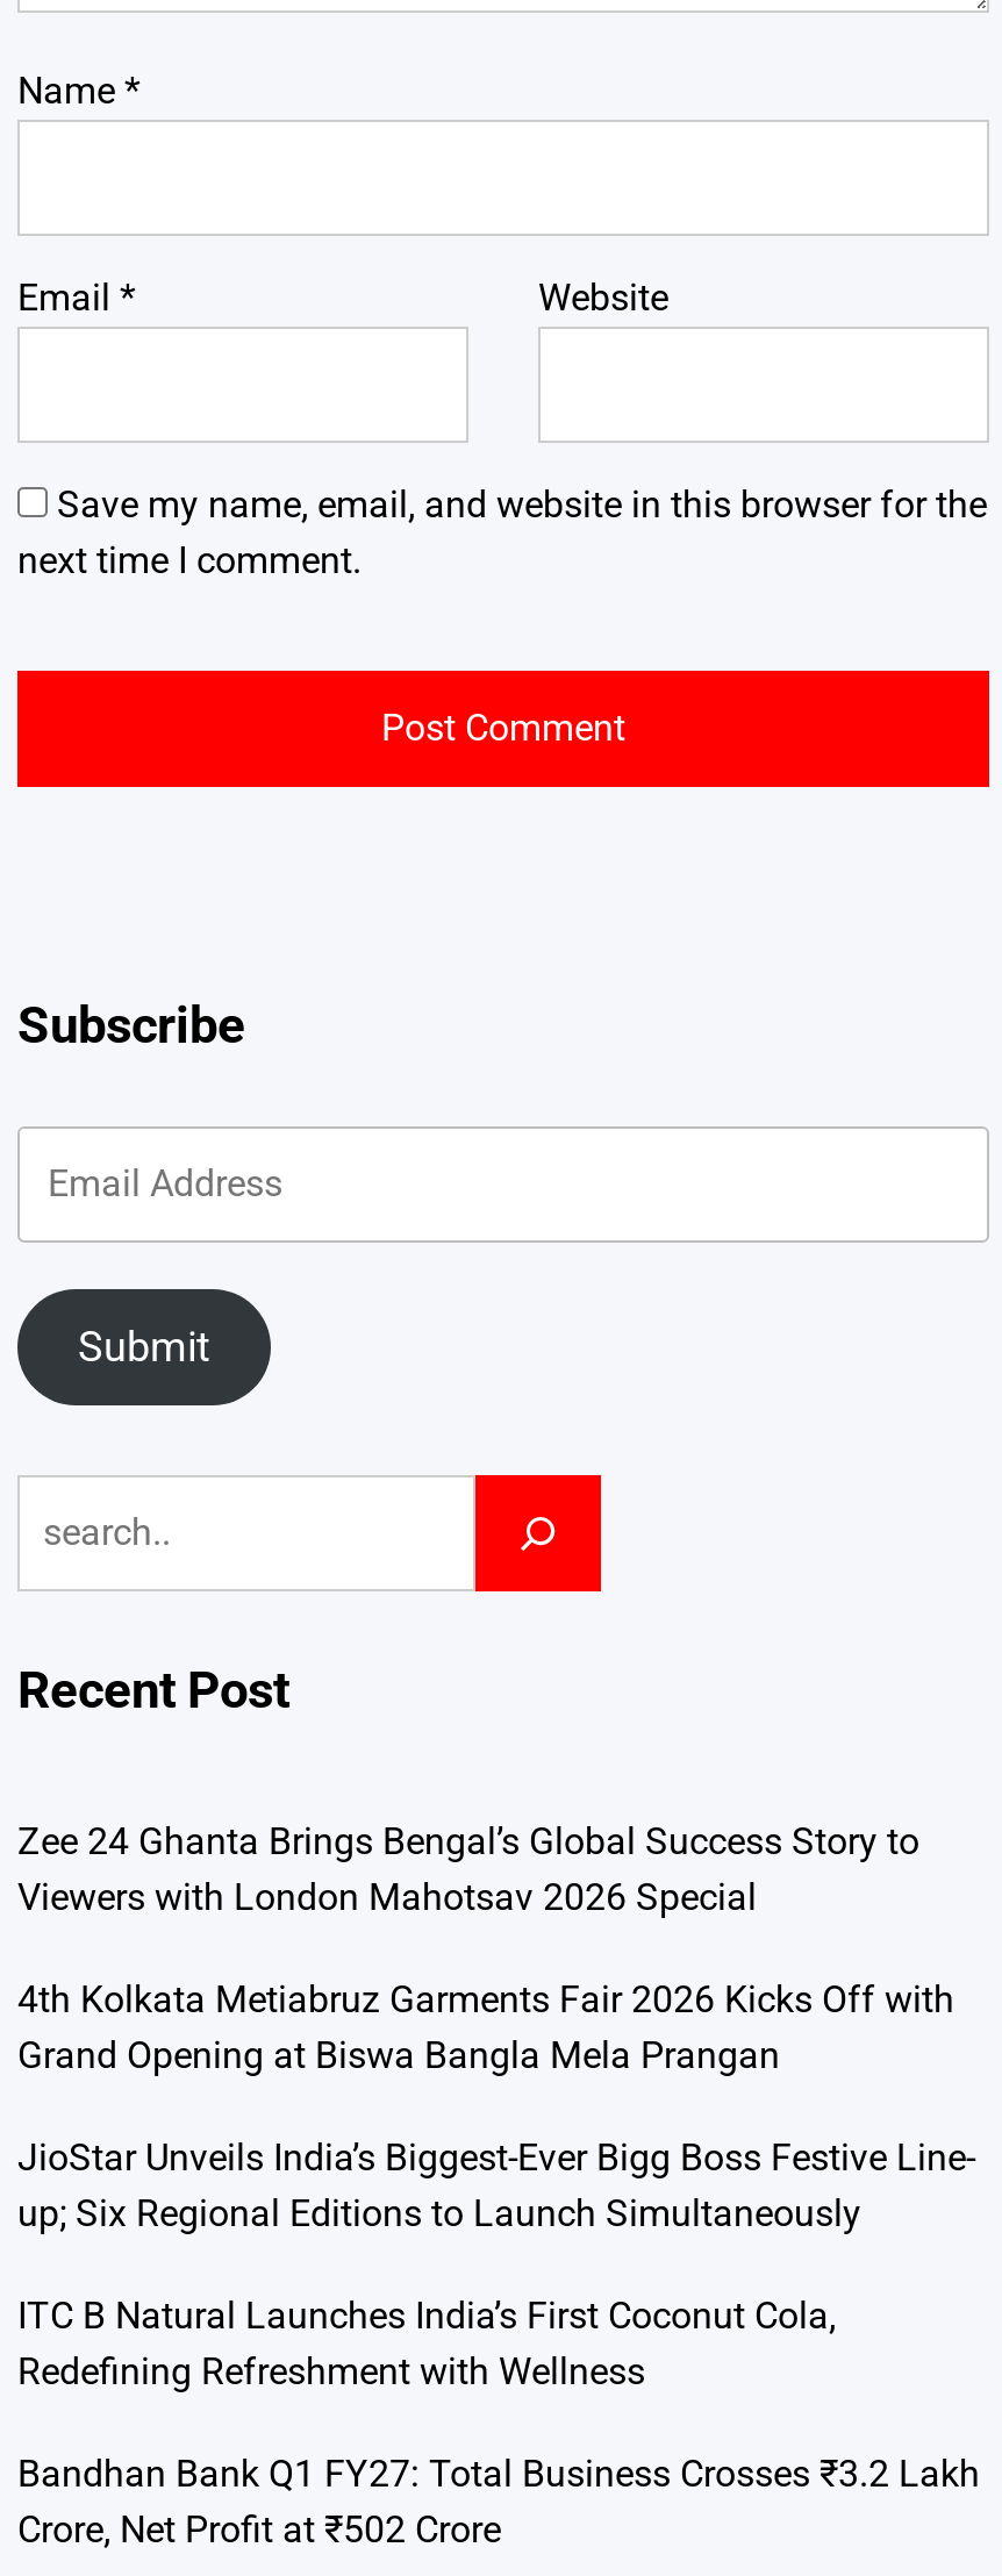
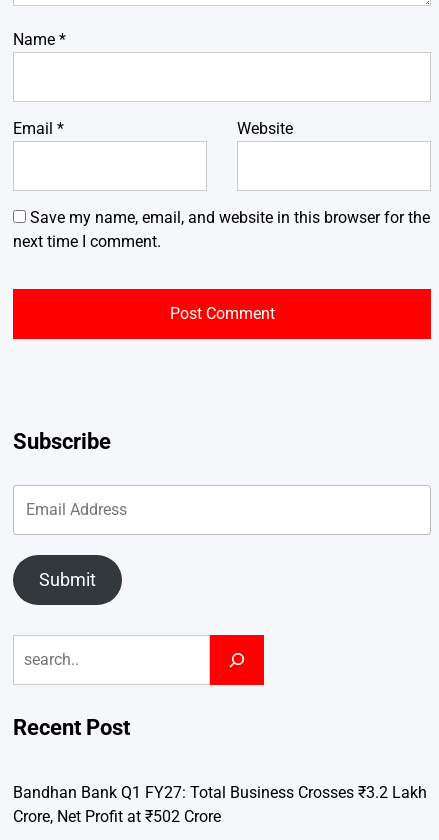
[17,1820,975,2394] Zee 24 Ghanta Brings Bengal’s Global Success Story to | Viewers with London Mahotsav 2026 Special | 4th Kolkata Metiabruz Garments Fair 2026 Kicks Off with | Grand Opening at Biswa Bangla Mela Prangan | JioStar Unveils India’s Biggest-Ever Bigg Boss Festive Line- | up; Six Regional Editions to Launch Simultaneously | ITC B Natural Launches India’s First Coconut Cola, | Redefining Refreshment with Wellness -> none

